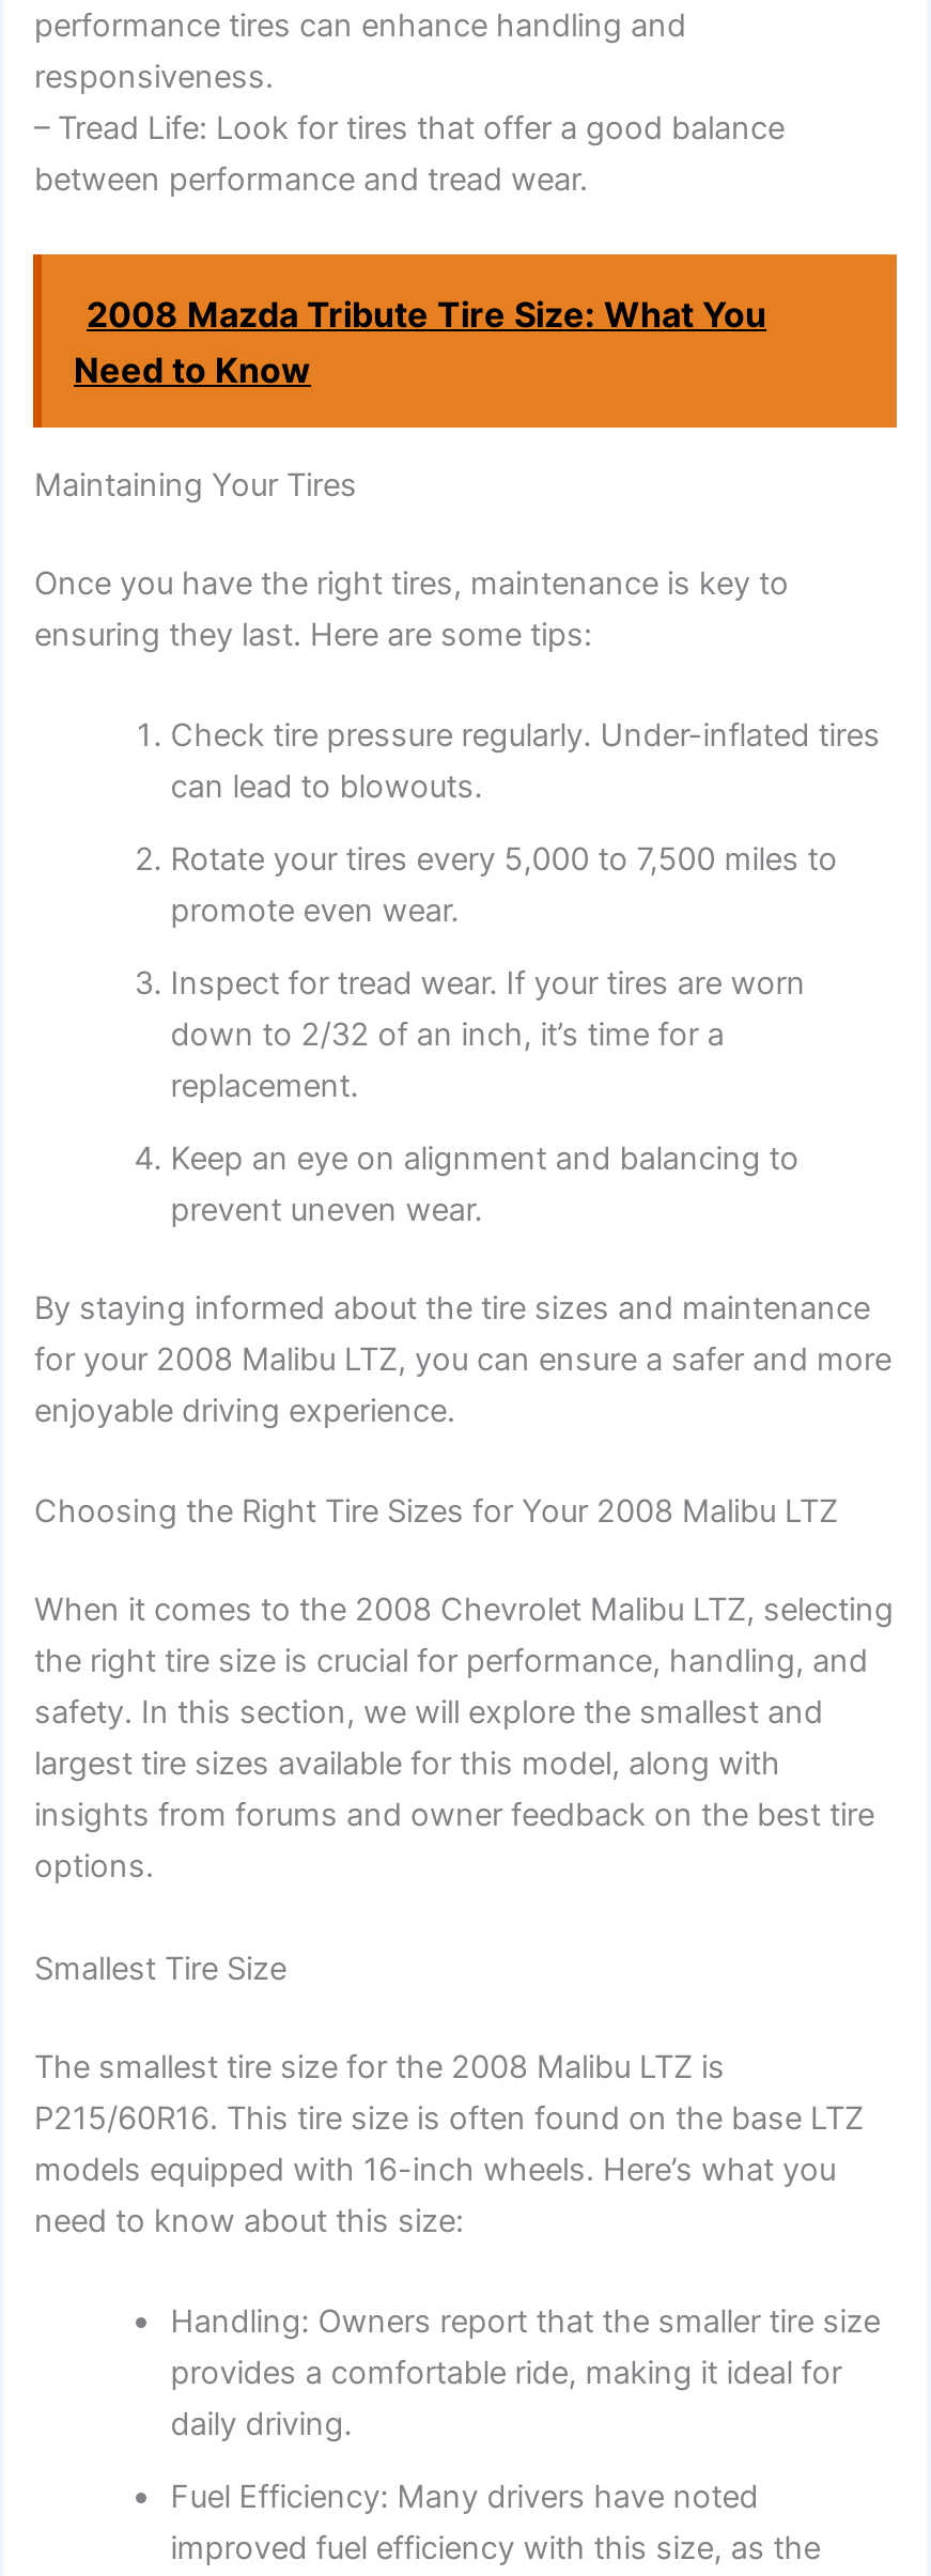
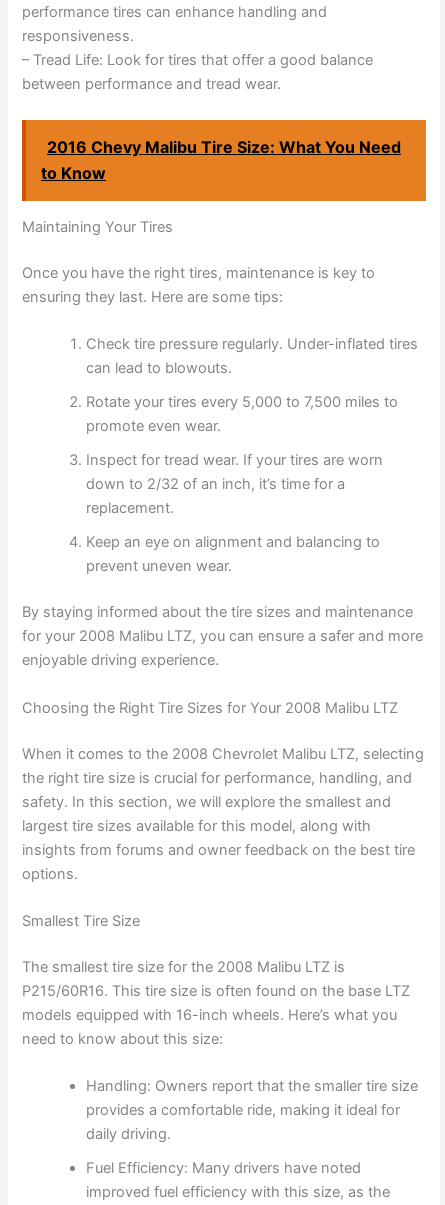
[74,293,766,391] 2008 Mazda Tribute Tire Size: What You | Need to Know -> [41,137,401,183] 2016 Chevy Malibu Tire Size: What You Need | to Know

